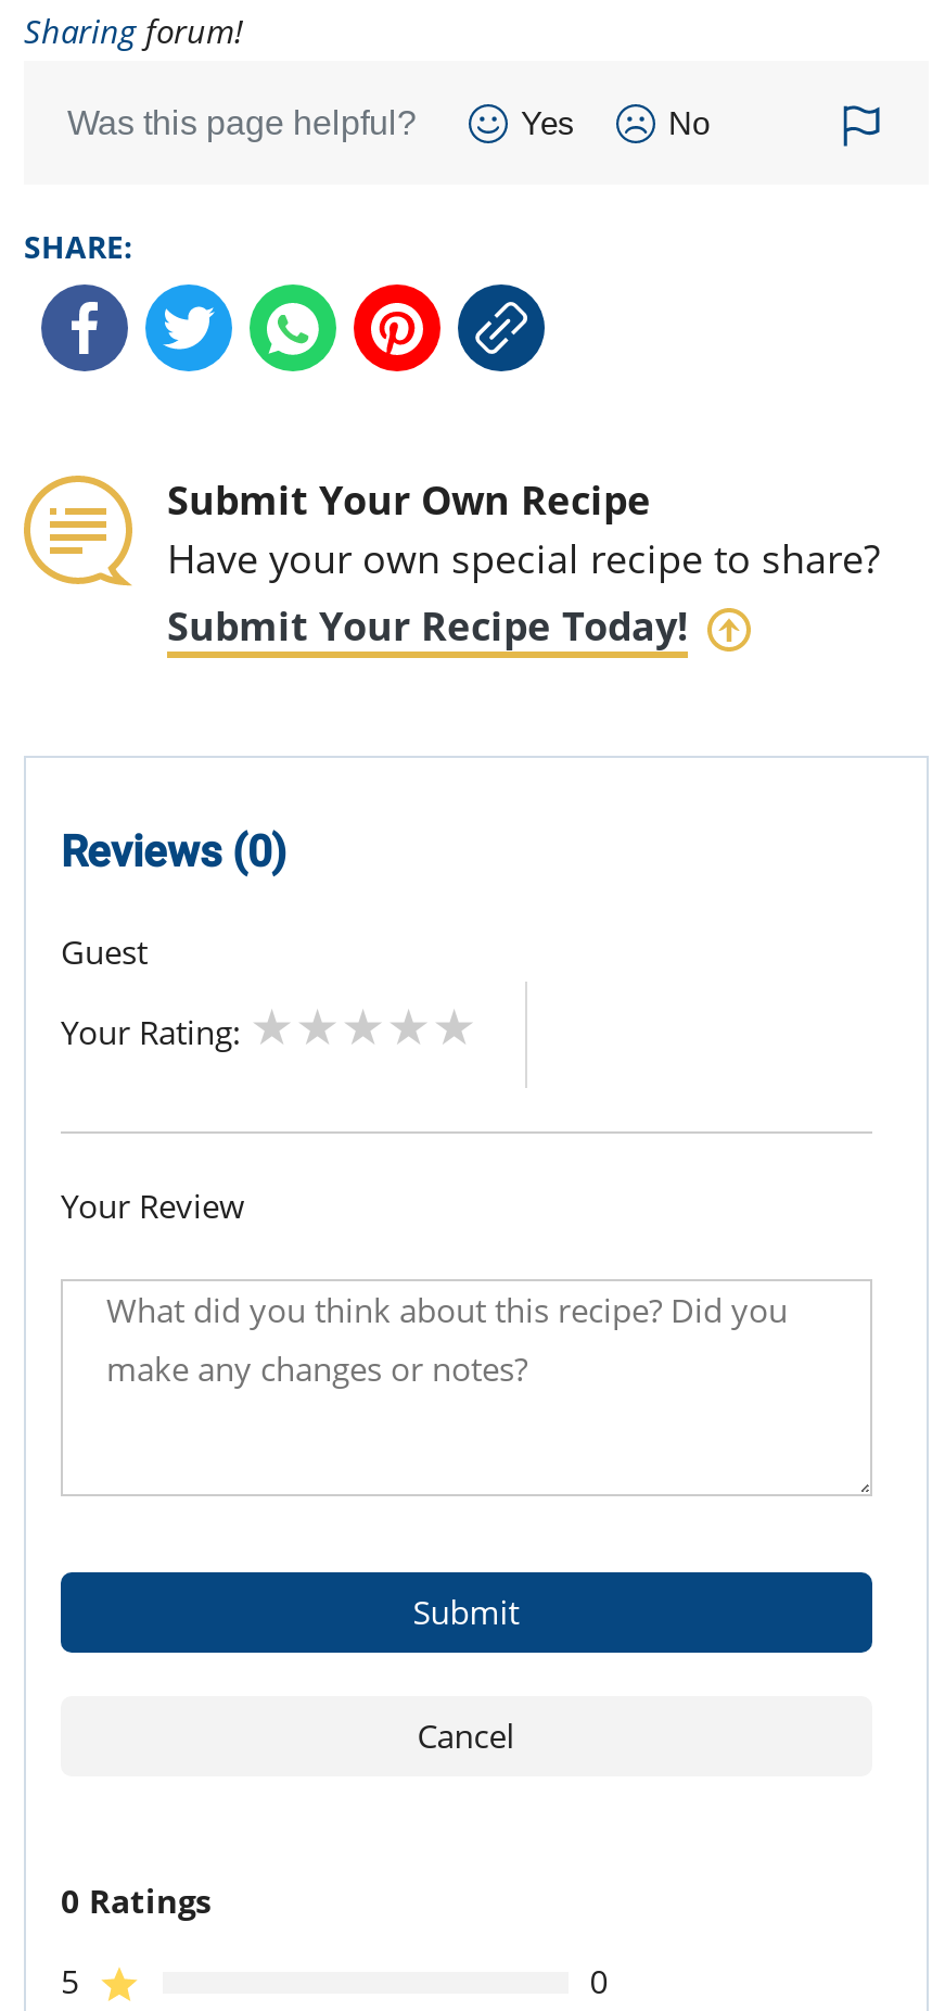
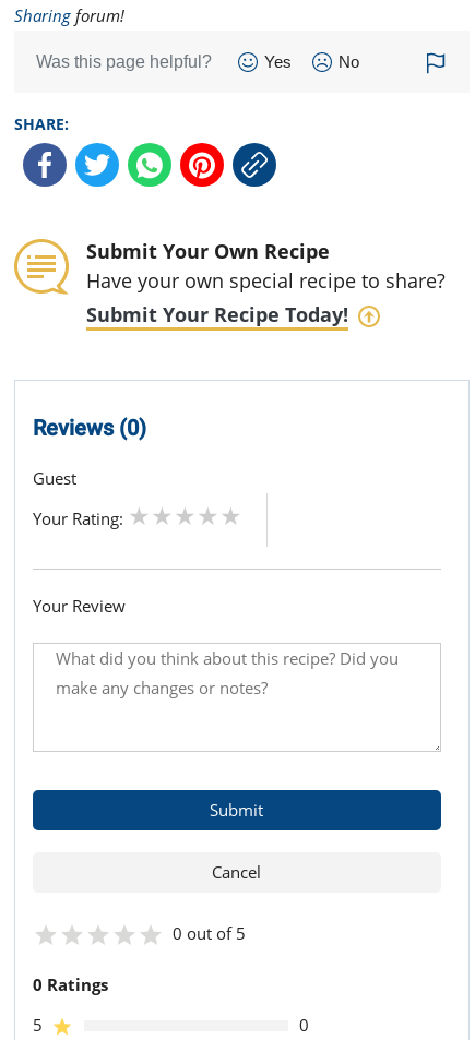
none -> [173,922,246,944] 0 out of 5

